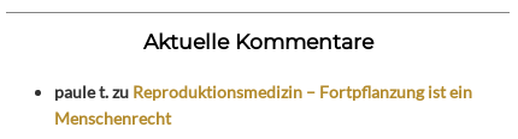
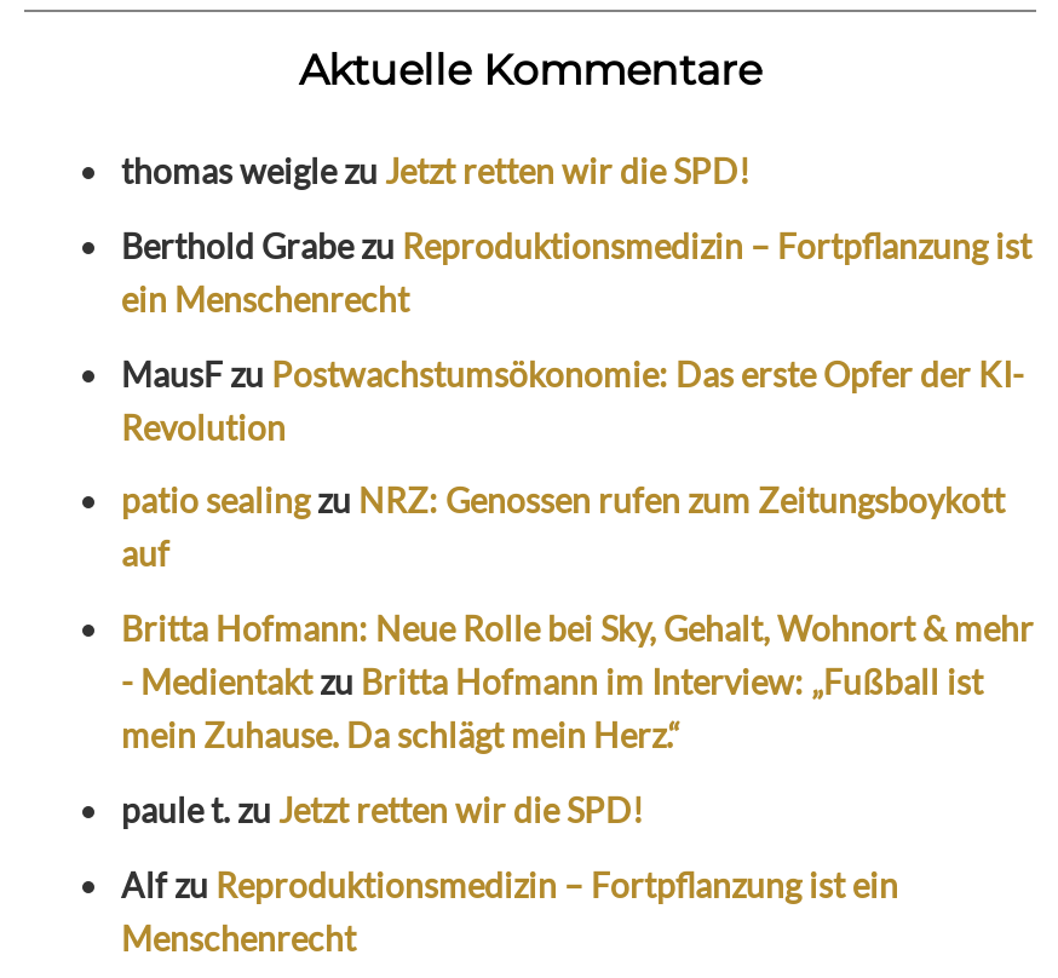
[54,82,472,102] paule t. zu Reproduktionsmedizin – Fortpflanzung ist ein -> [121,150,1034,905] thomas weigle zu Jetzt retten wir die SPD! | Berthold Grabe zu Reproduktionsmedizin – Fortpflanzung ist | ein Menschenrecht | MausF zu Postwachstumsökonomie: Das erste Opfer der KI- | Revolution | patio sealing zu NRZ: Genossen rufen zum Zeitungsboykott | auf | Britta Hofmann: Neue Rolle bei Sky, Gehalt, Wohnort & mehr | - Medientakt zu Britta Hofmann im Interview: „Fußball ist | mein Zuhause. Da schlägt mein Herz.“ | paule t. zu Jetzt retten wir die SPD! | Alf zu Reproduktionsmedizin – Fortpflanzung ist ein

